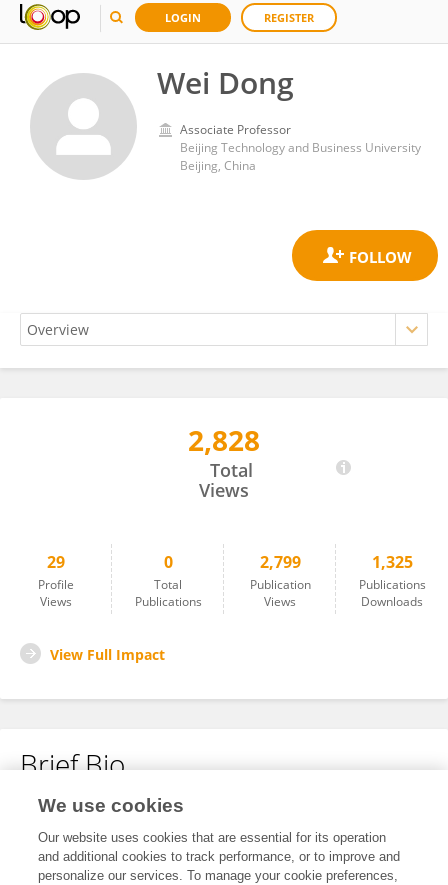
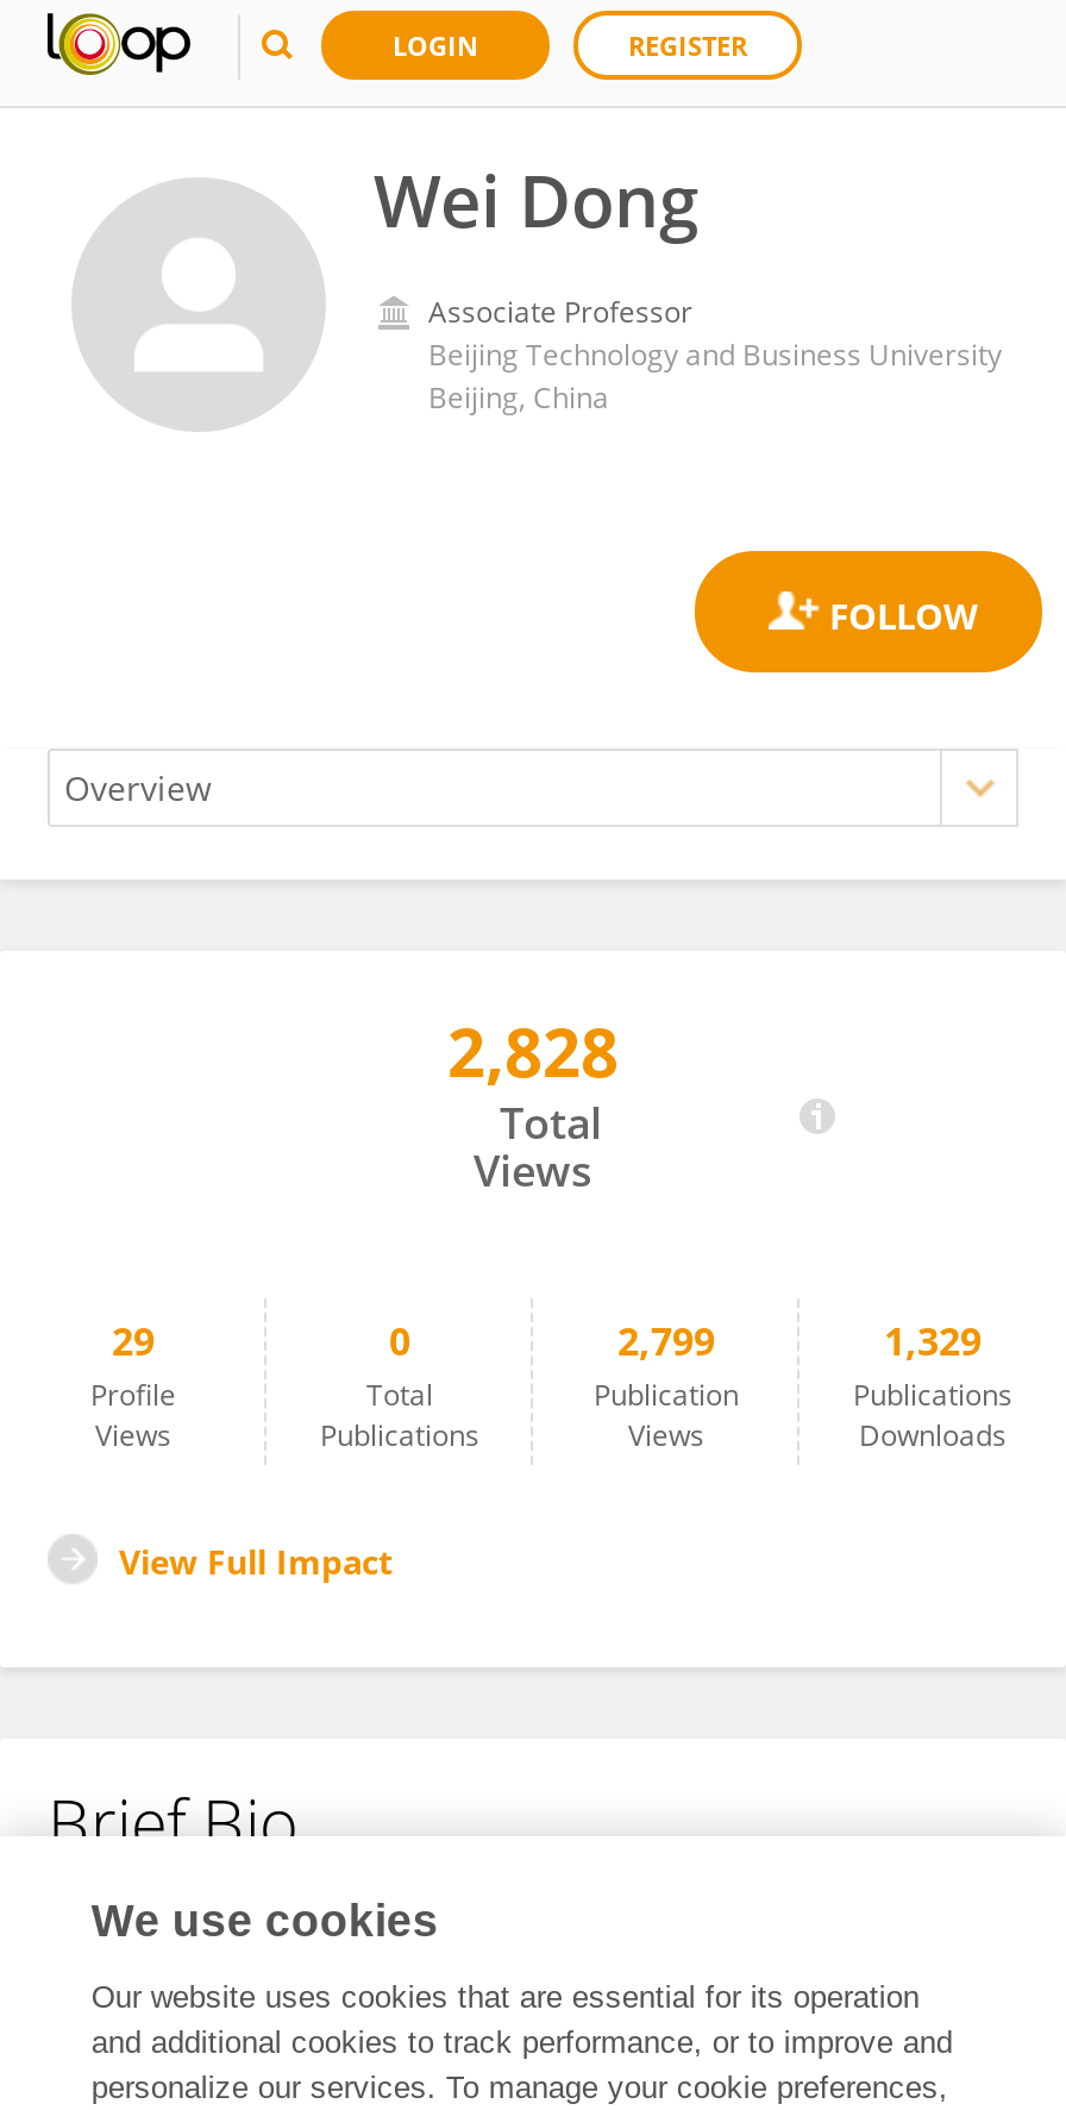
[371,551,412,573] 1,325 -> [884,1315,982,1367] 1,329

